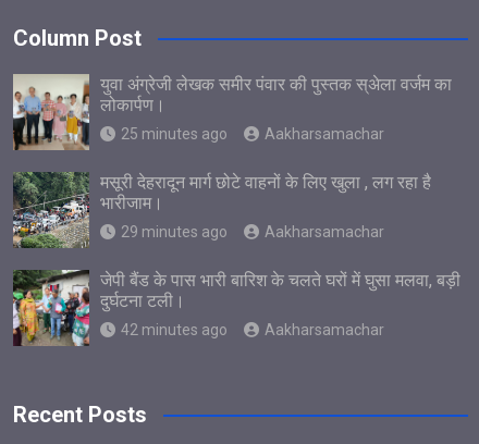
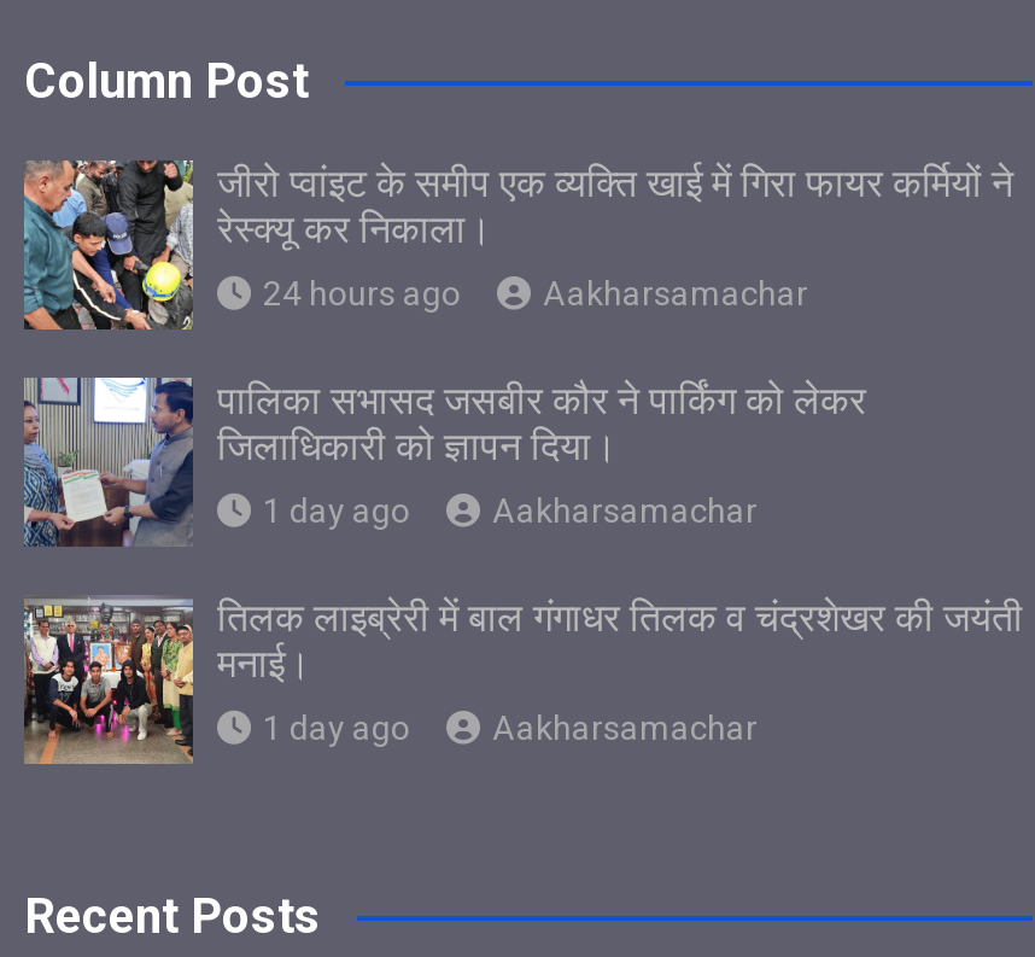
[12,73,452,151] [image] | युवा अंग्रेजी लेखक समीर पंवार की पुस्तक स्अेला वर्जम का | लोकार्पण। -> [24,158,1013,332] [image] | जीरो प्वांइट के समीप एक व्यक्ति खाई में गिरा फायर कर्मियों ने | रेस्क्यू कर निकाला।
[121,125,228,142] 25 minutes ago -> [263,273,461,311] 24 hours ago
[12,171,431,248] [image] | मसूरी देहरादून मार्ग छोटे वाहनों के लिए खुला , लग रहा है | भारीजाम। -> [22,375,866,547] [image] | पालिका सभासद जसबीर कौर ने पार्किंग को लेकर | जिलाधिकारी को ज्ञापन दिया।
[121,223,228,240] 29 minutes ago -> [263,490,410,529] 1 day ago
[12,269,460,347] [image] | जेपी बैंड के पास भारी बारिश के चलते घरों में घुसा मलवा, बड़ी | दुर्घटना टली। -> [22,594,1023,766] [image] | तिलक लाइब्रेरी में बाल गंगाधर तिलक व चंद्रशेखर की जयंती | मनाई।
[121,320,228,338] 42 minutes ago -> [263,707,410,746] 1 day ago

